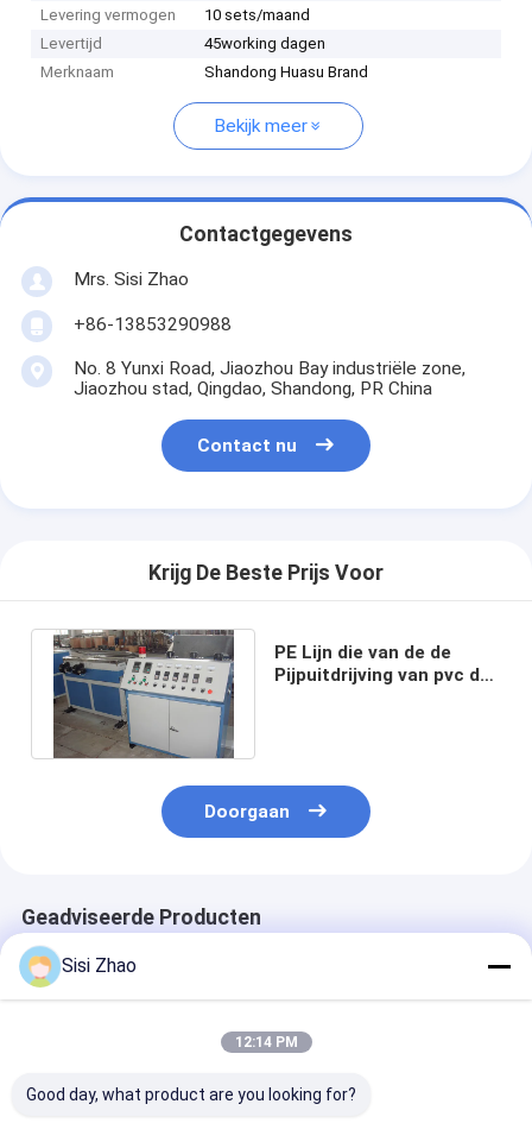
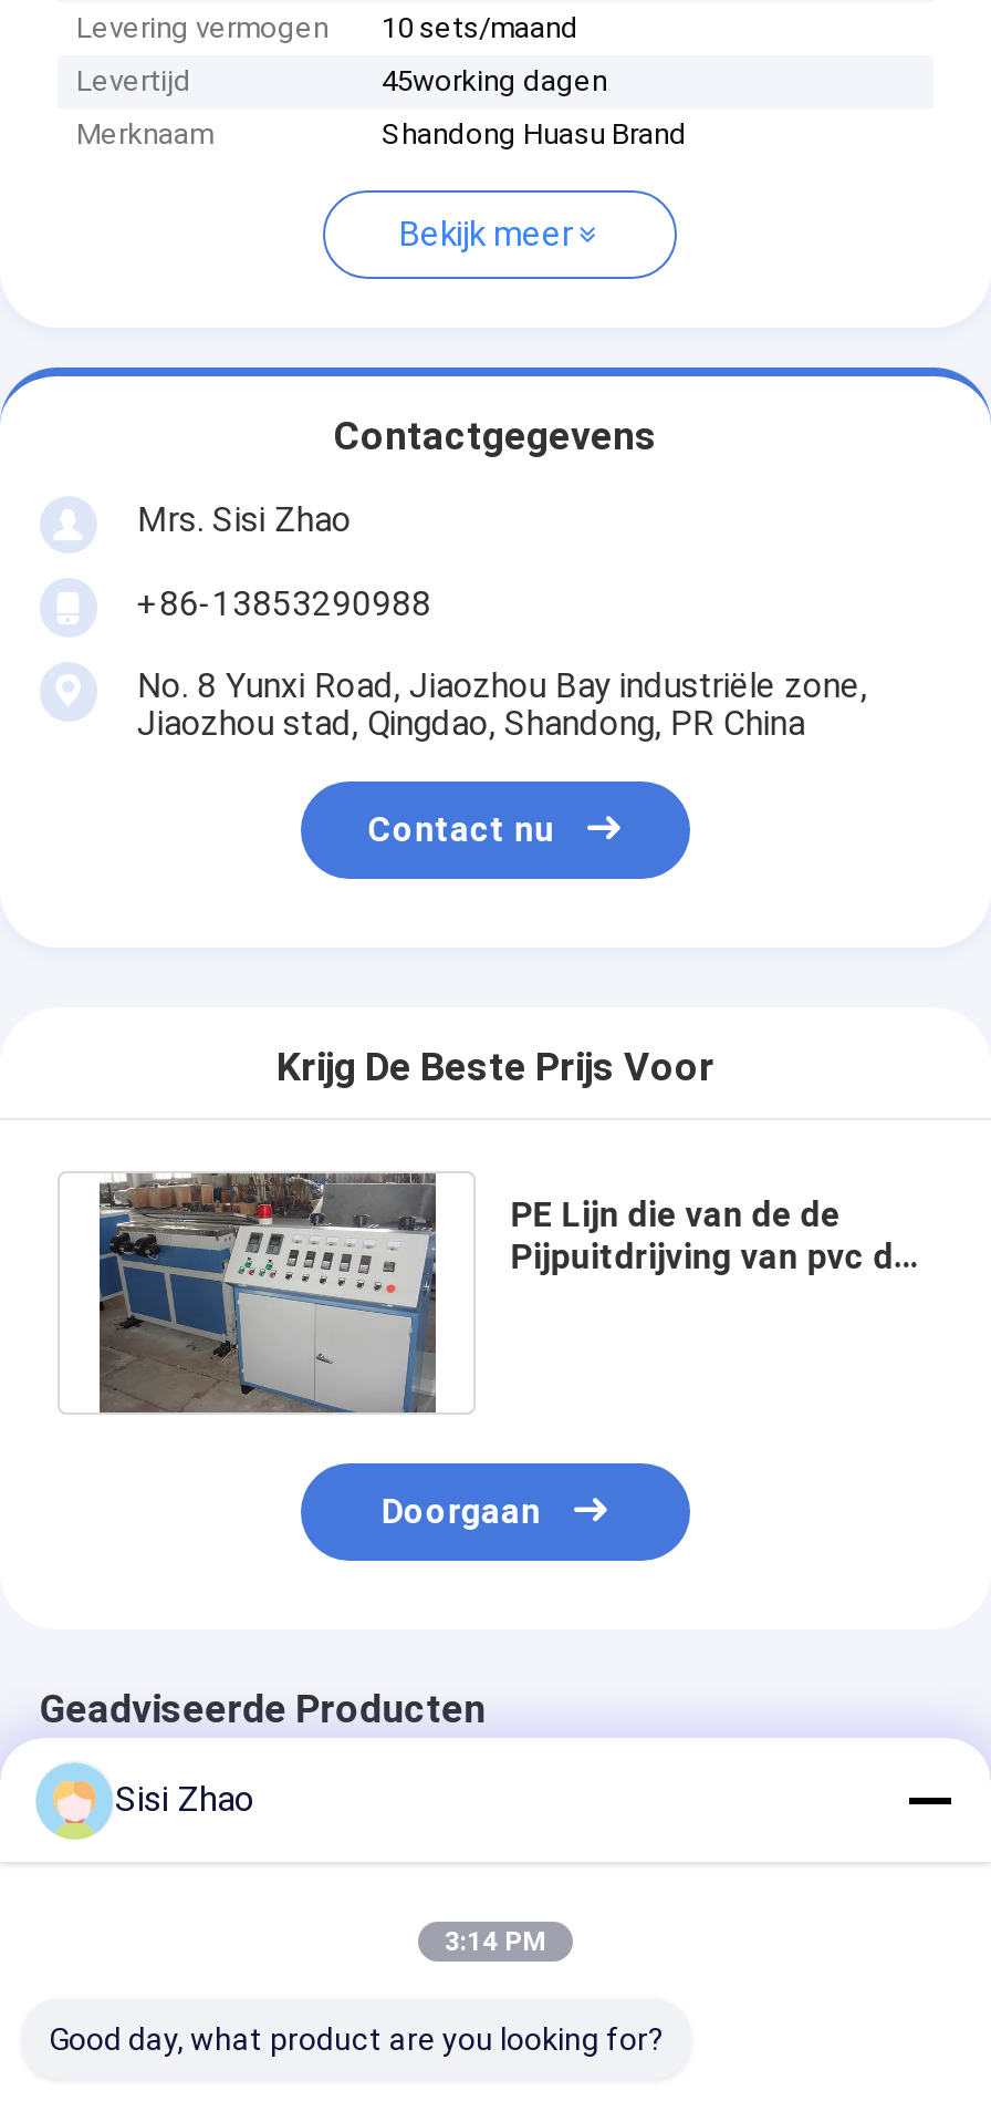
[235,1034,297,1051] 12:14 PM -> [445,1926,546,1957] 3:14 PM

